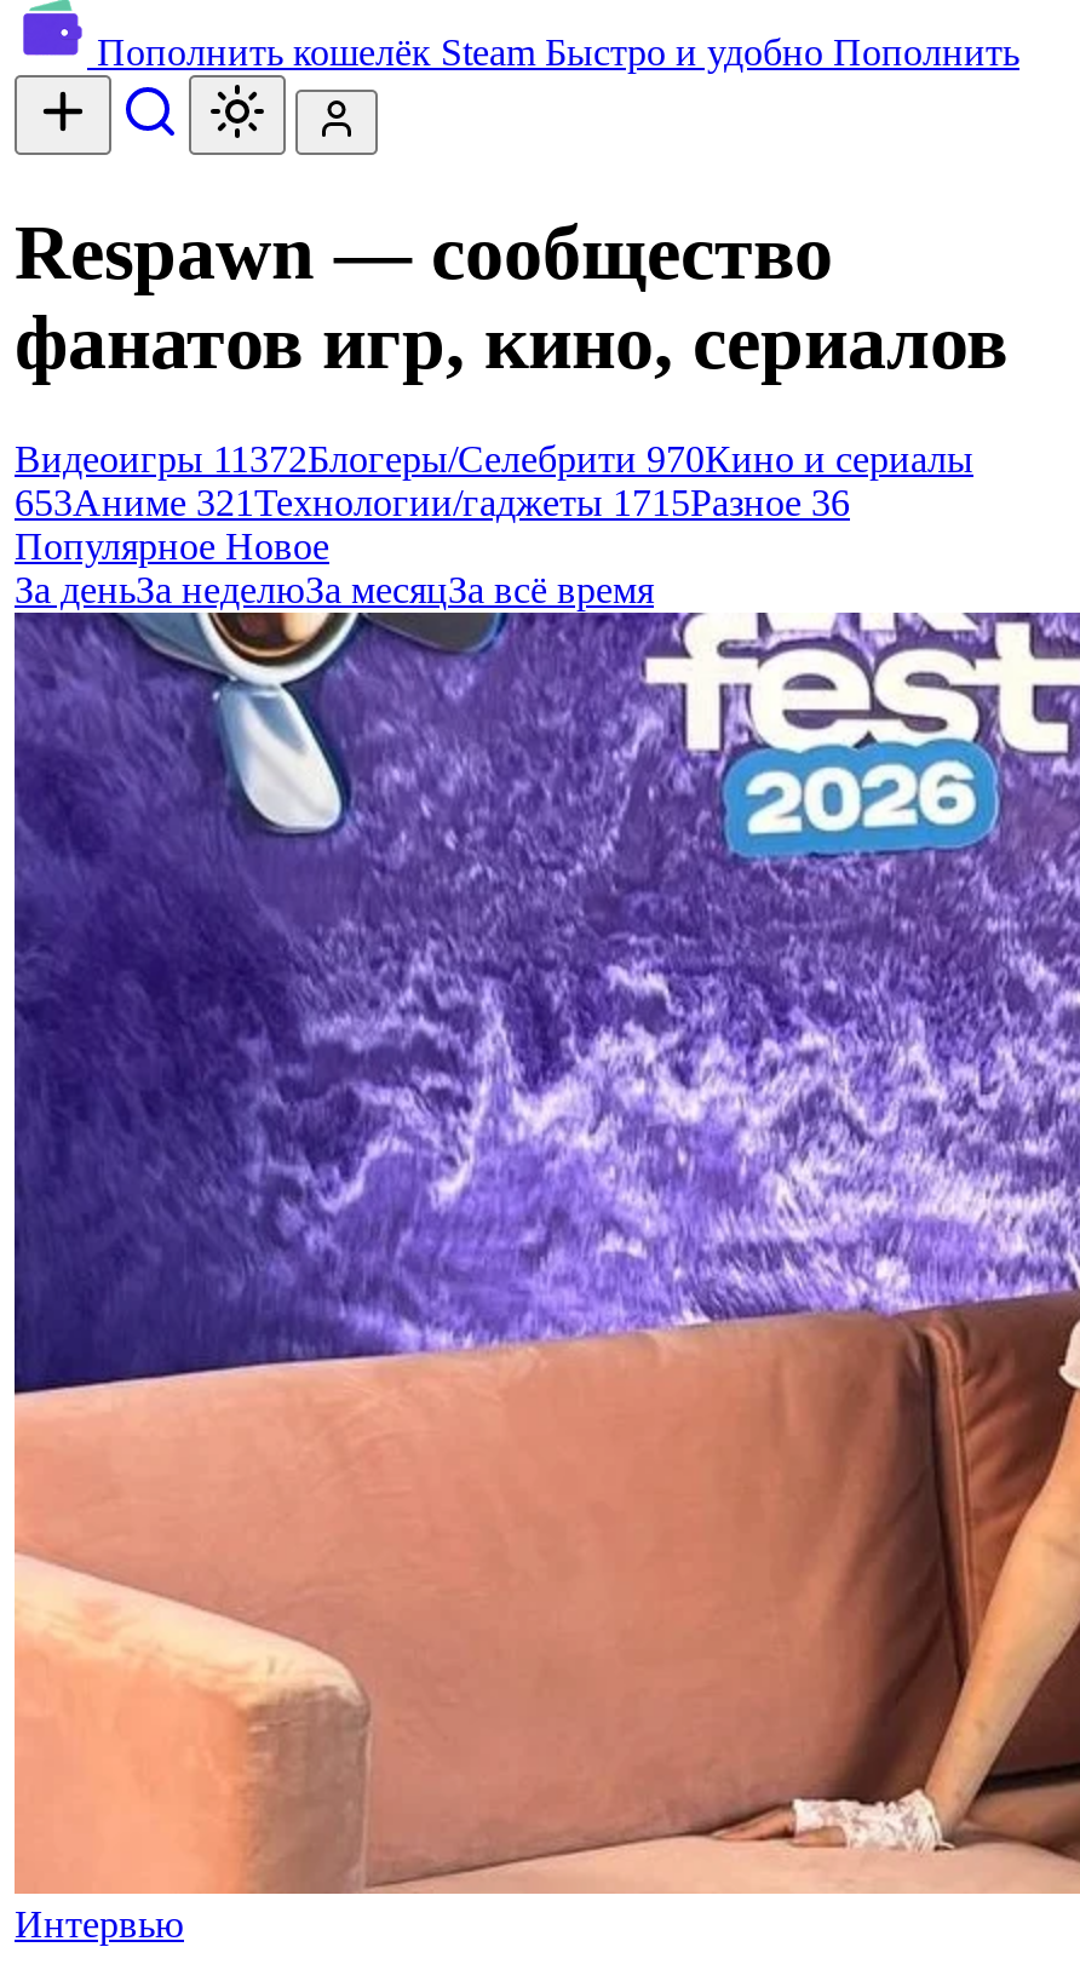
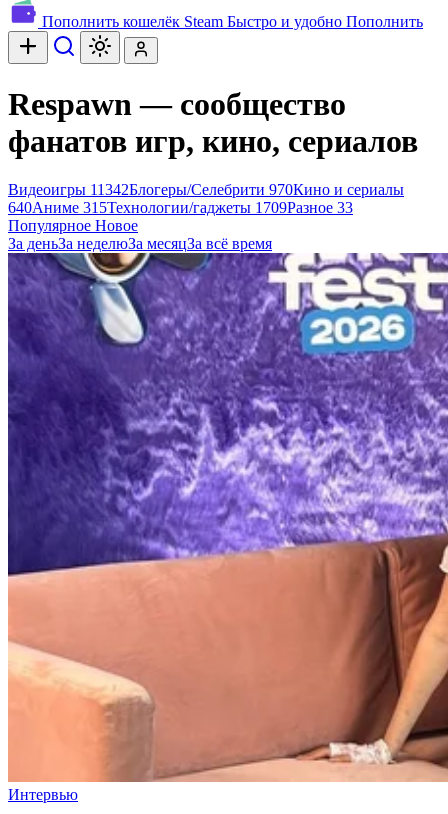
[15,438,973,479] Видеоигры 11372Блогеры/Селебрити 970Кино и сериалы -> [8,181,404,198] Видеоигры 11342Блогеры/Селебрити 970Кино и сериалы
[15,482,850,523] 653Аниме 321 Технологии/гаджеты 1715Разное 36 -> [8,199,353,216] 640Аниме 315 Технологии/гаджеты 1709Разное 33

